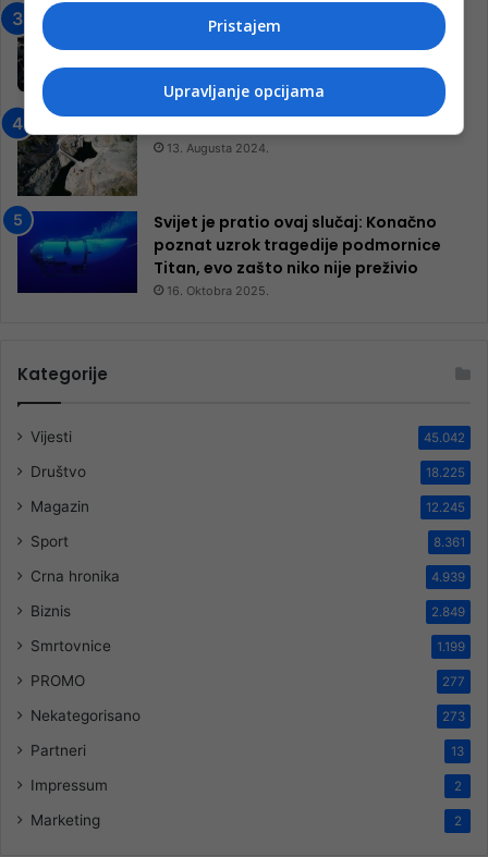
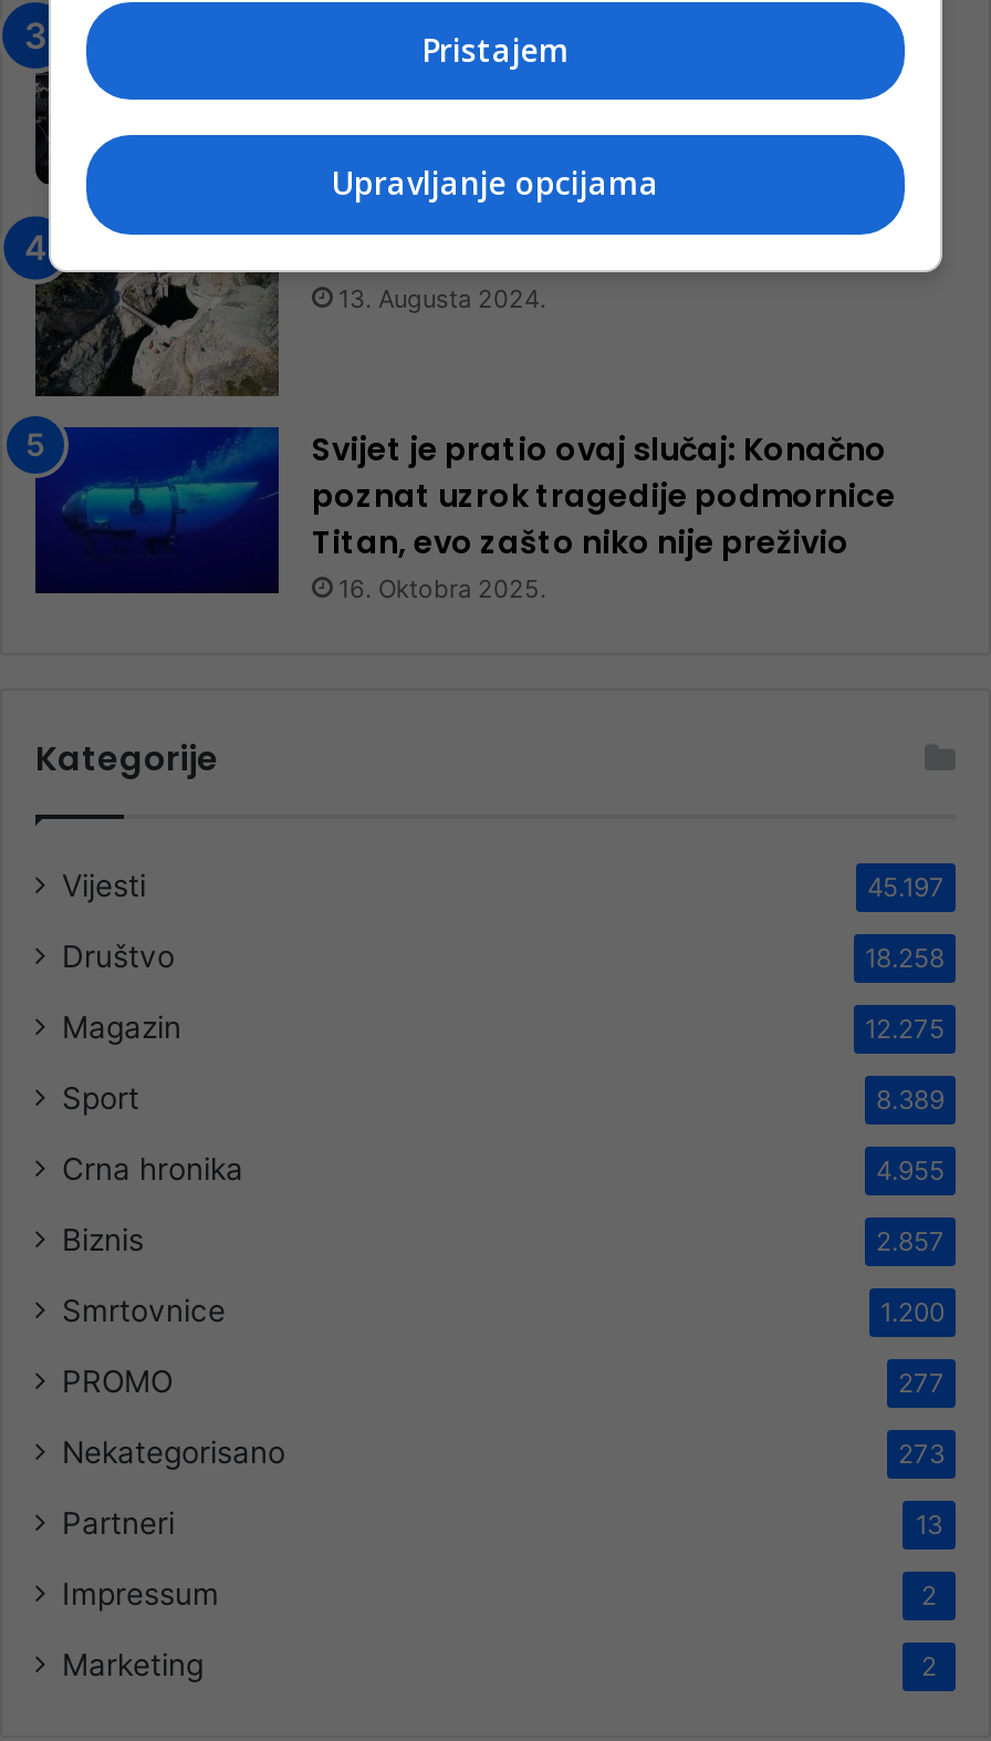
[424,430,465,445] 45.042 -> [867,871,945,902] 45.197
[426,465,465,480] 18.225 -> [865,942,945,973] 18.258
[426,499,465,515] 12.245 -> [865,1013,945,1044] 12.275
[434,534,465,549] 8.361 -> [876,1084,945,1115] 8.389
[431,569,465,584] 4.939 -> [876,1155,945,1186] 4.955
[431,604,465,619] 2.849 -> [876,1225,945,1256] 2.857
[437,639,465,654] 1.199 -> [880,1296,945,1327] 1.200

